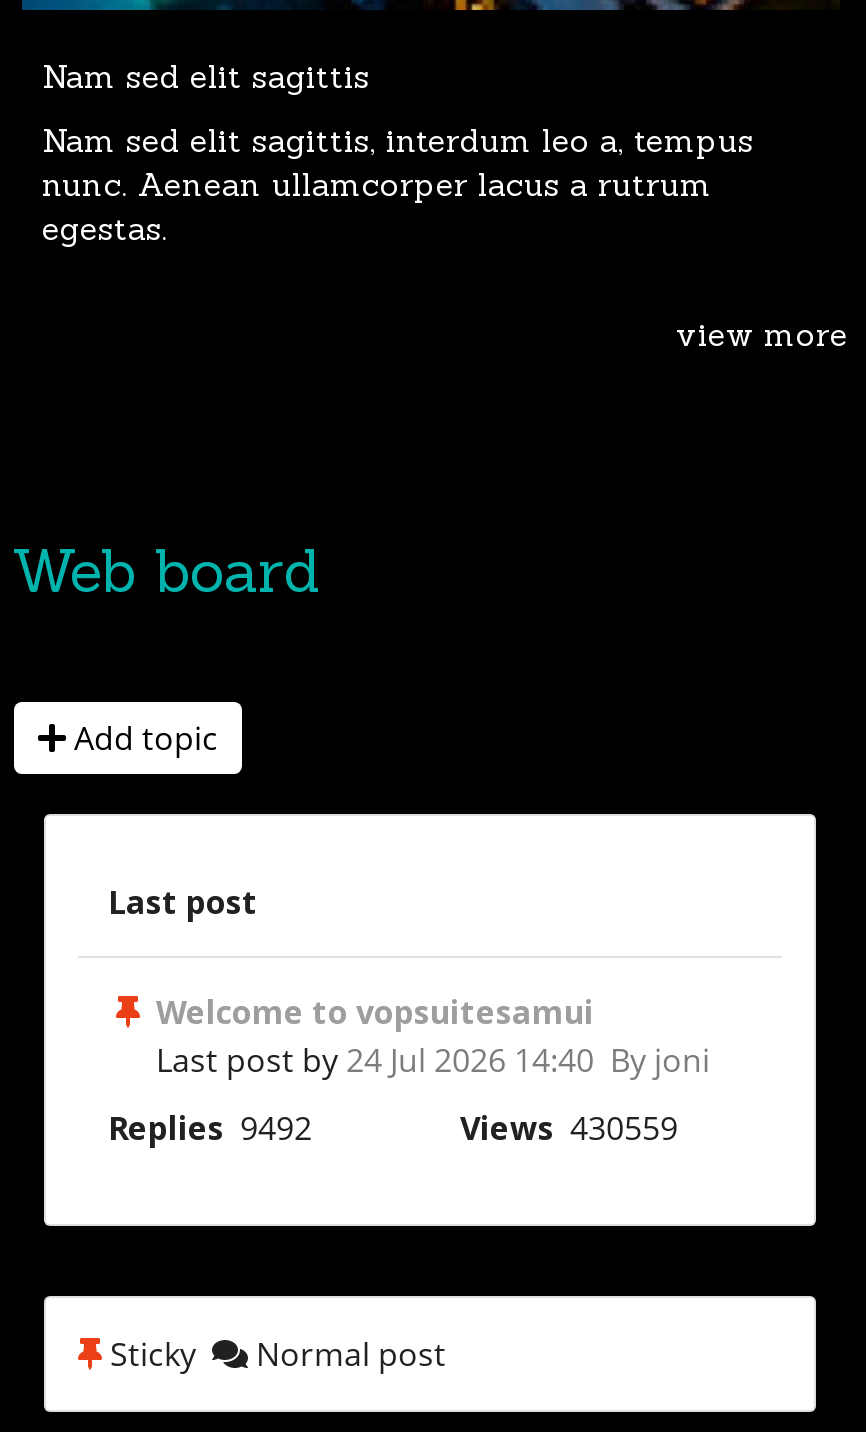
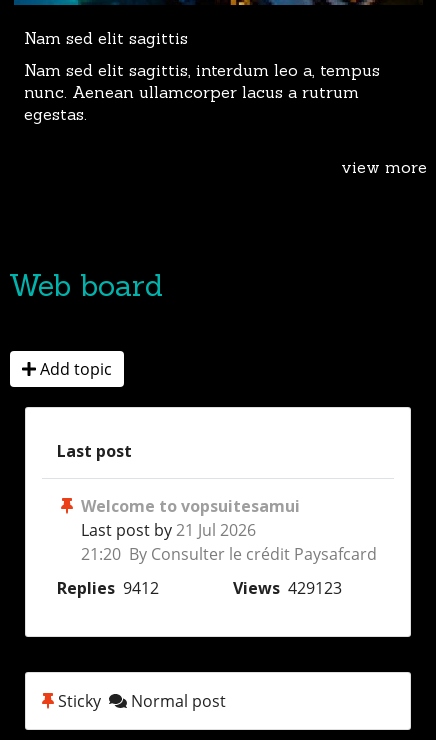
[156,1039,710,1083] Last post by 24 Jul 2026 14:40 By joni -> [81,519,377,565] Last post by 21 Jul 2026 | 21:20 By Consulter le crédit Paysafcard
[108,1107,678,1151] Replies 9492 | Views 430559 -> [57,577,342,599] Replies 9412 | Views 429123

